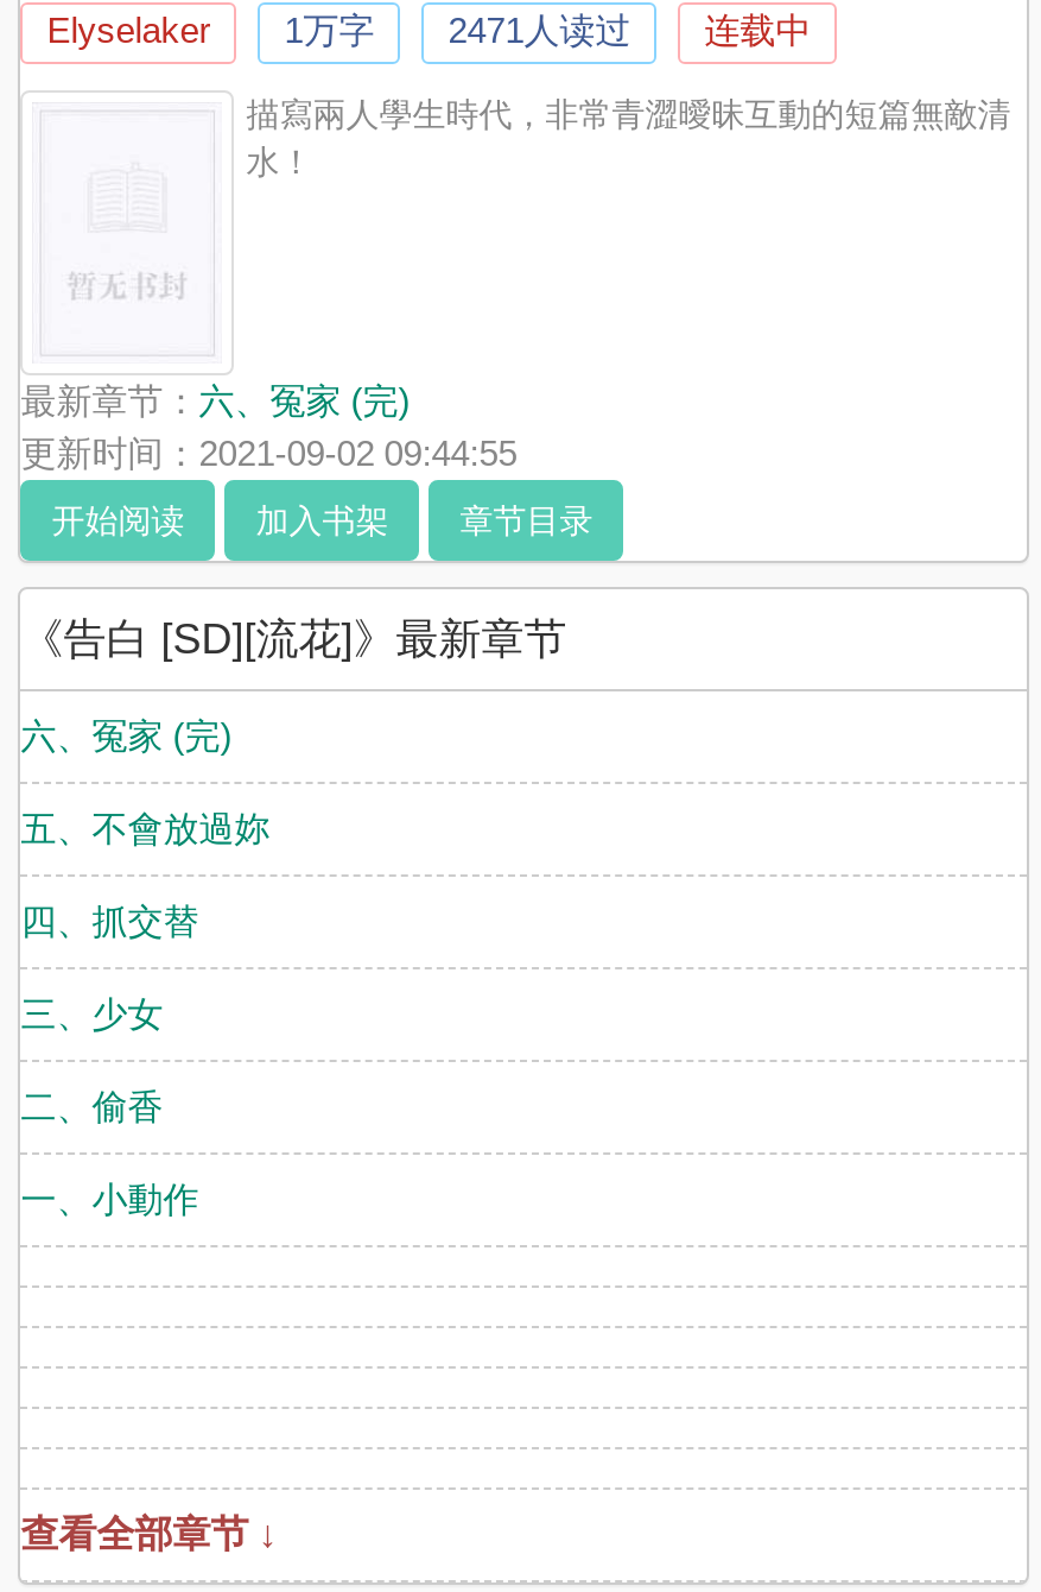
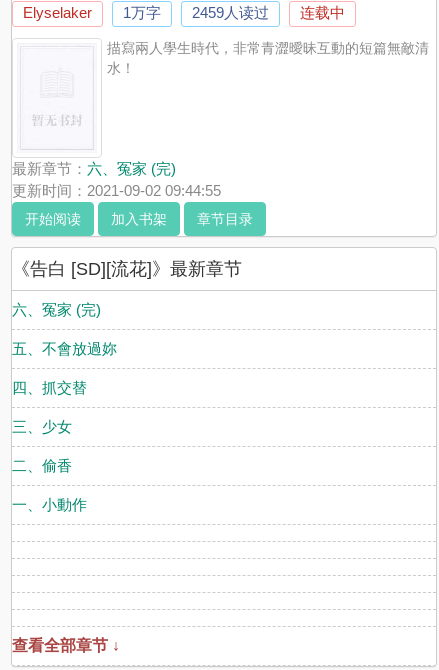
[47,10,811,50] Elyselaker 1万字 2471人读过 连载中 -> [23,4,345,21] Elyselaker 1万字 2459人读过 连载中

